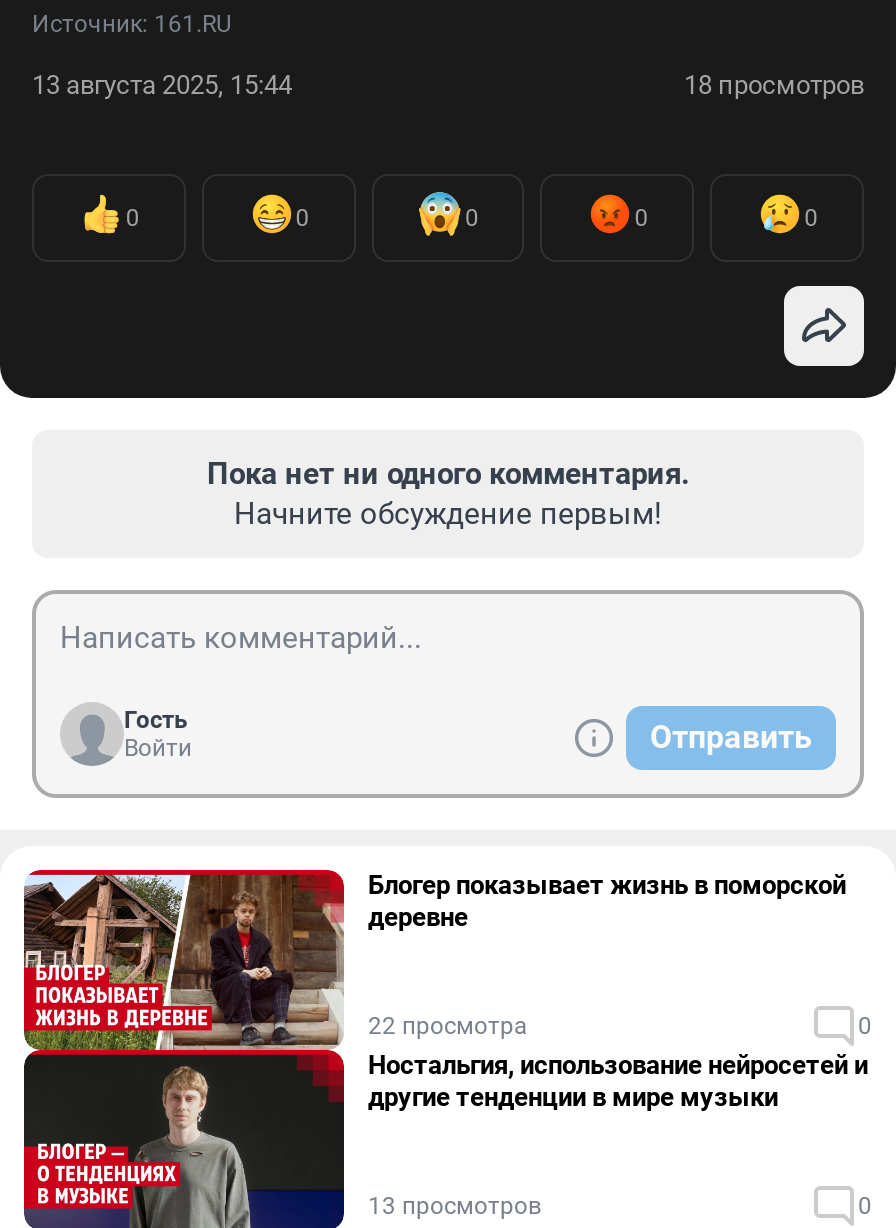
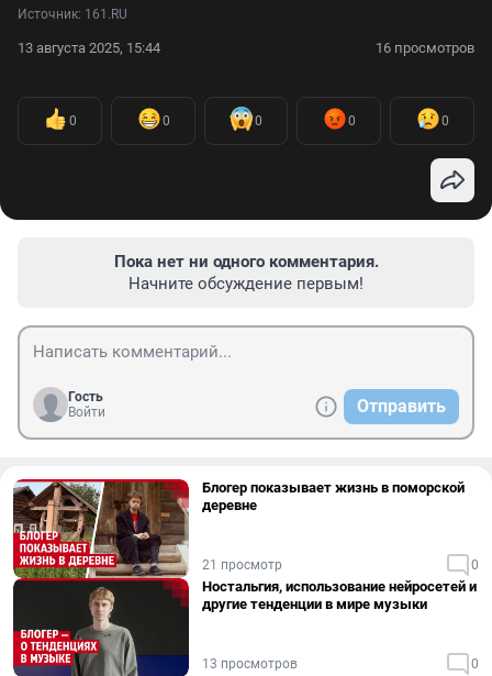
[684,70,864,100] 18 просмотров -> [376,40,474,56] 16 просмотров
[368,1012,528,1040] 22 просмотра -> [202,557,282,573] 21 просмотр

